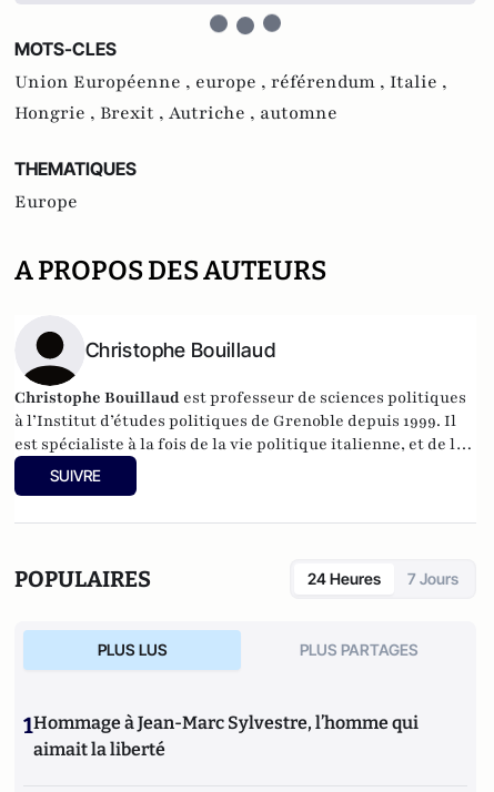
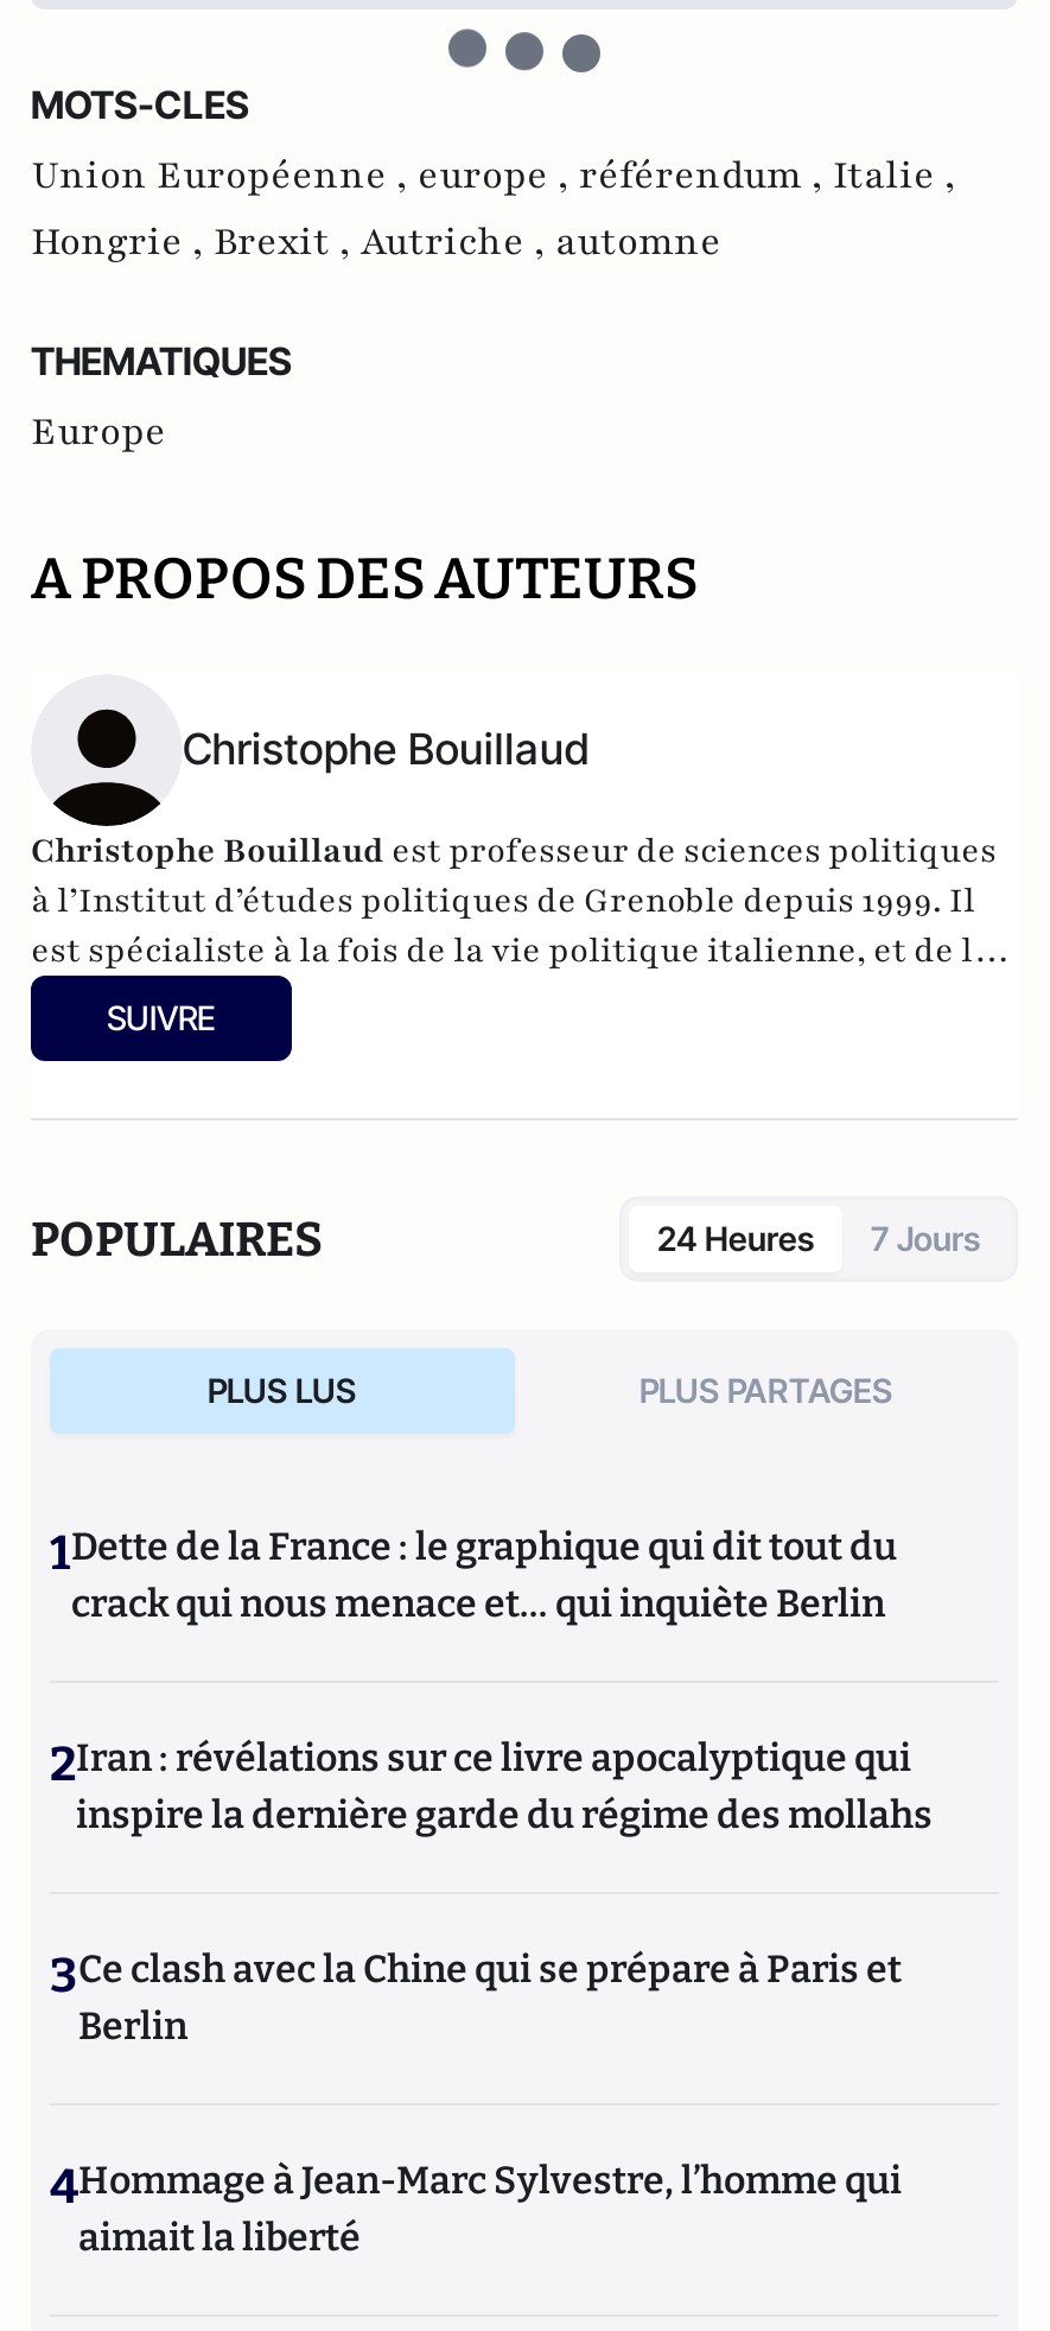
[23,712,419,739] 1Hommage à Jean-Marc Sylvestre, l’homme qui -> [50,1524,933,2215] 1Dette de la France : le graphique qui dit tout du | crack qui nous menace et… qui inquiète Berlin | 2Iran : révélations sur ce livre apocalyptique qui | inspire la dernière garde du régime des mollahs | 3Ce clash avec la Chine qui se prépare à Paris et | Berlin | 4Hommage à Jean-Marc Sylvestre, l’homme qui

